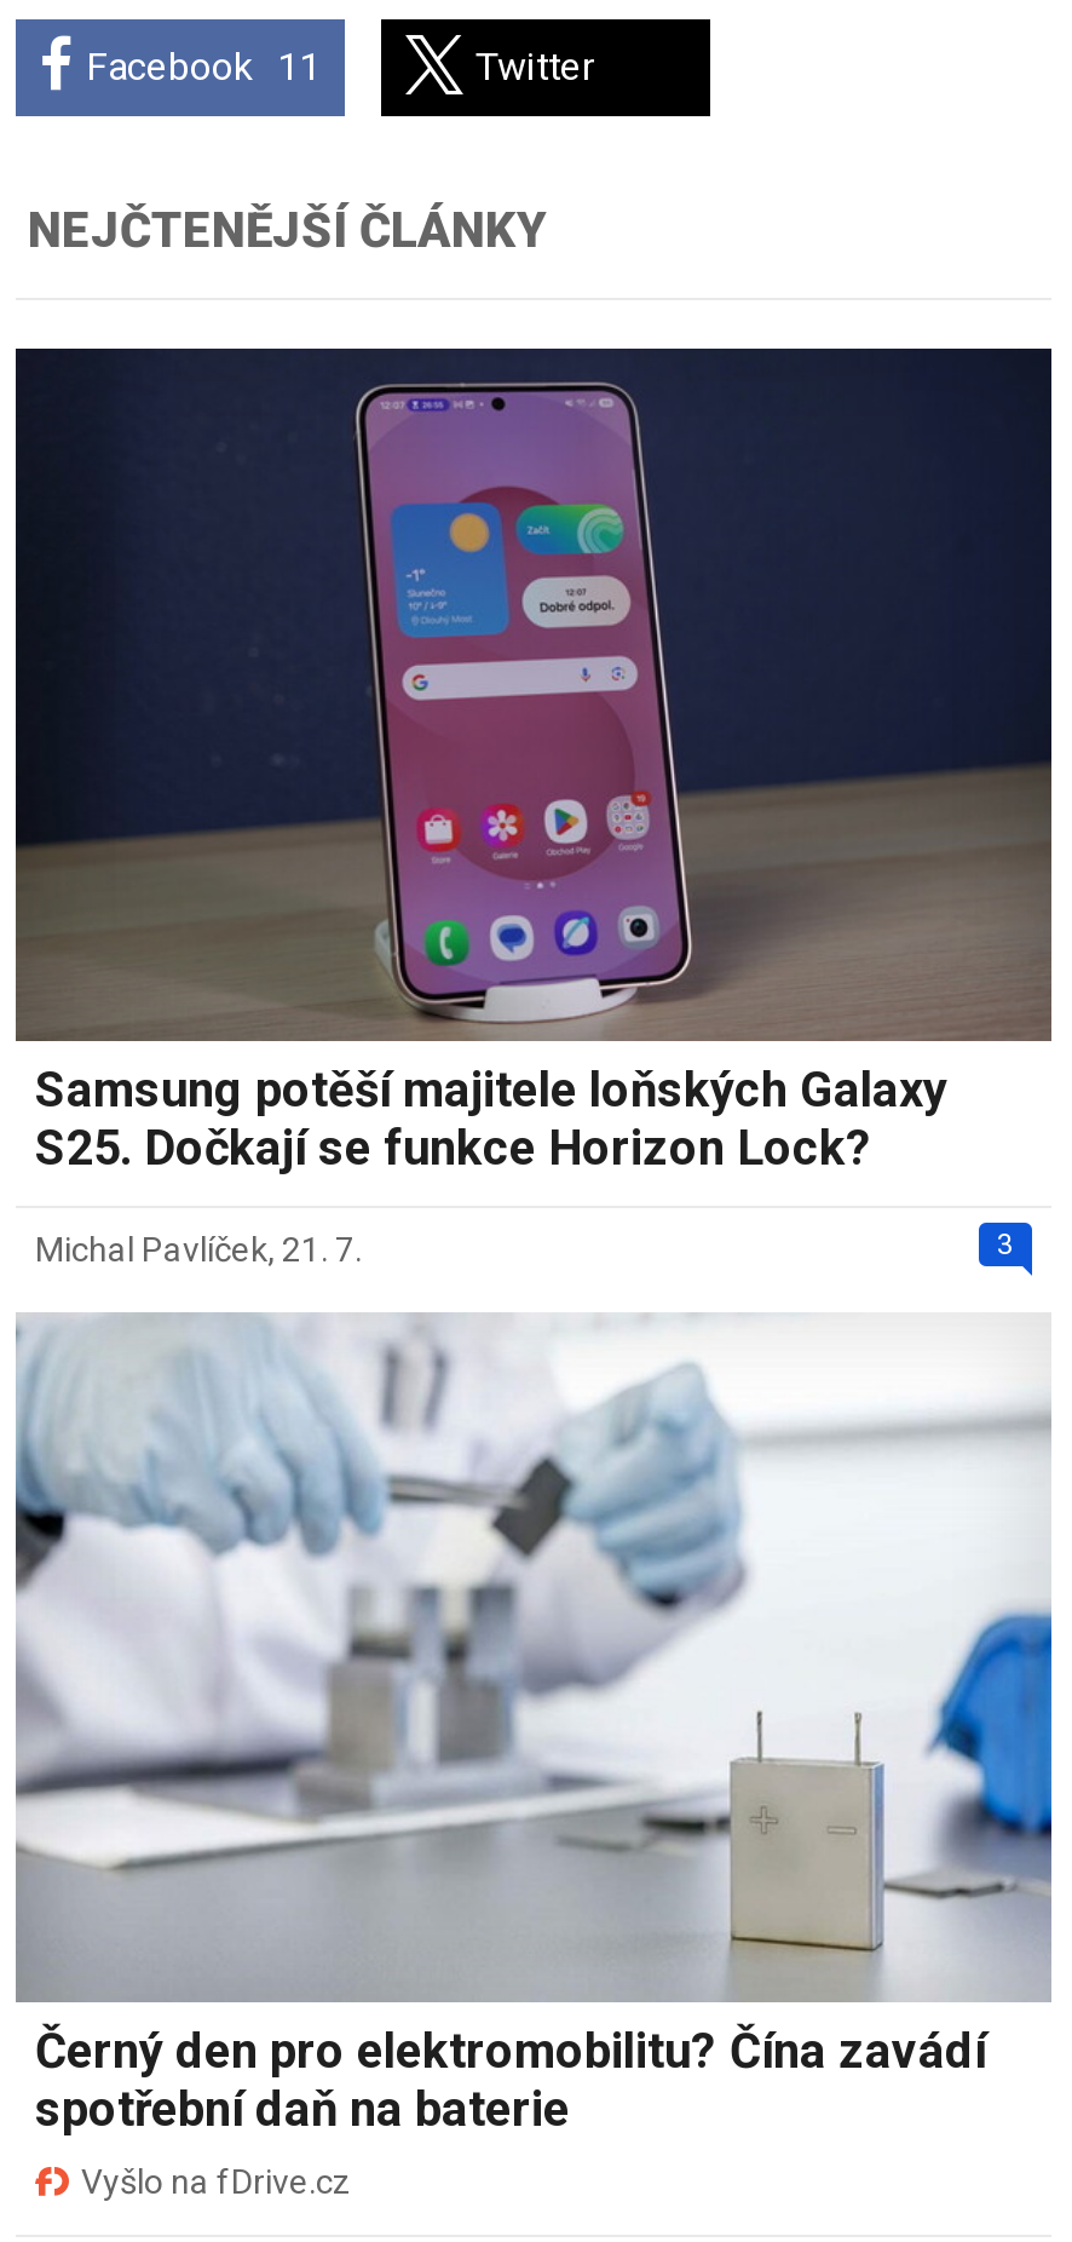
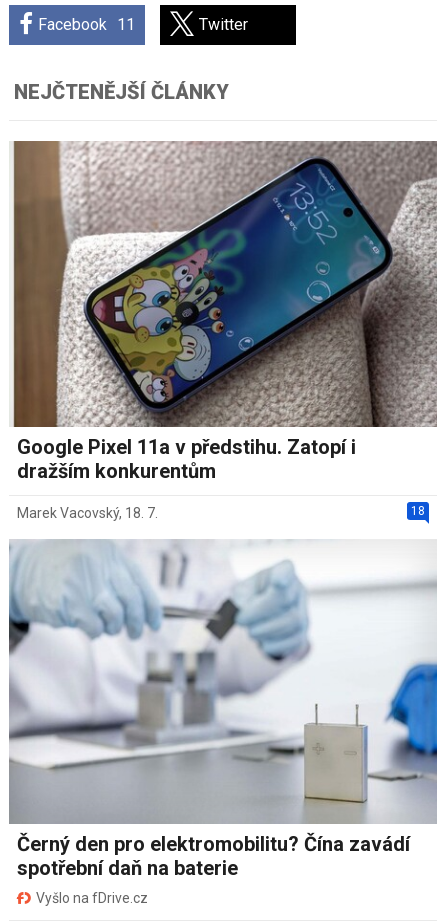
[13,346,1054,1176] [image] | Samsung potěší majitele loňských Galaxy | S25. Dočkají se funkce Horizon Lock? -> [9,140,438,483] [image] | Google Pixel 11a v předstihu. Zatopí i | dražším konkurentům
[35,1227,1014,1268] 3 | Michal Pavlíček, 21. 7. -> [17,504,425,521] 18 | Marek Vacovský, 18. 7.

